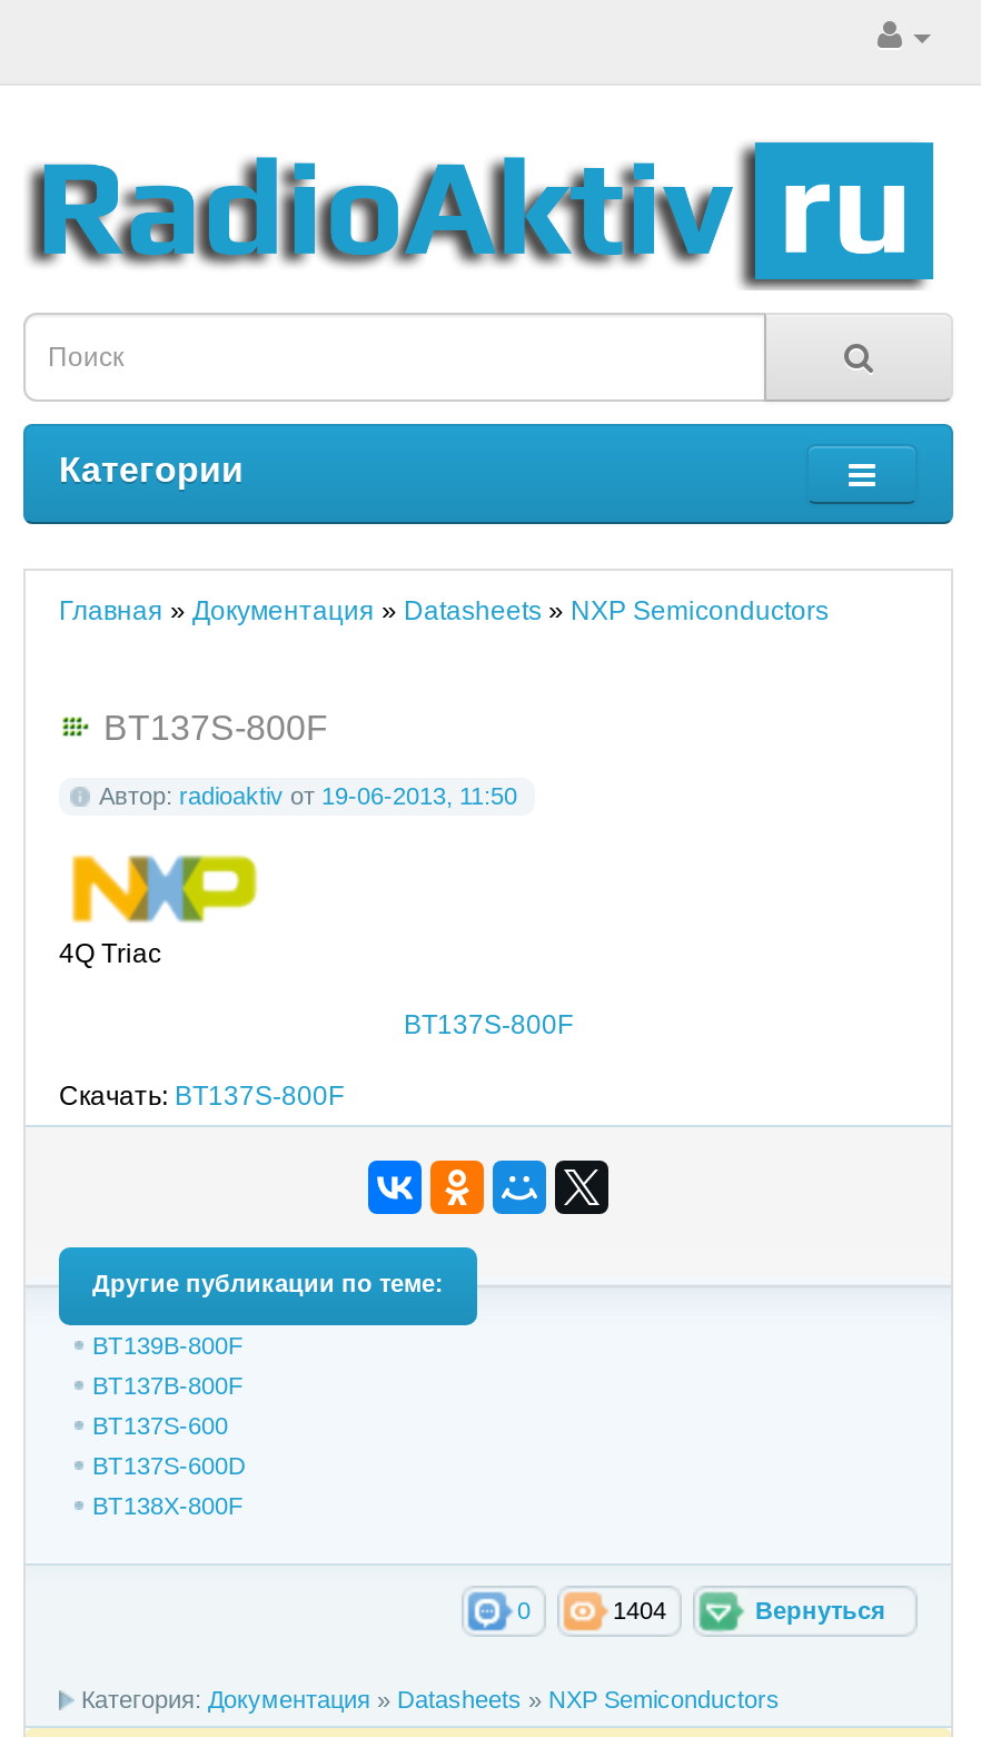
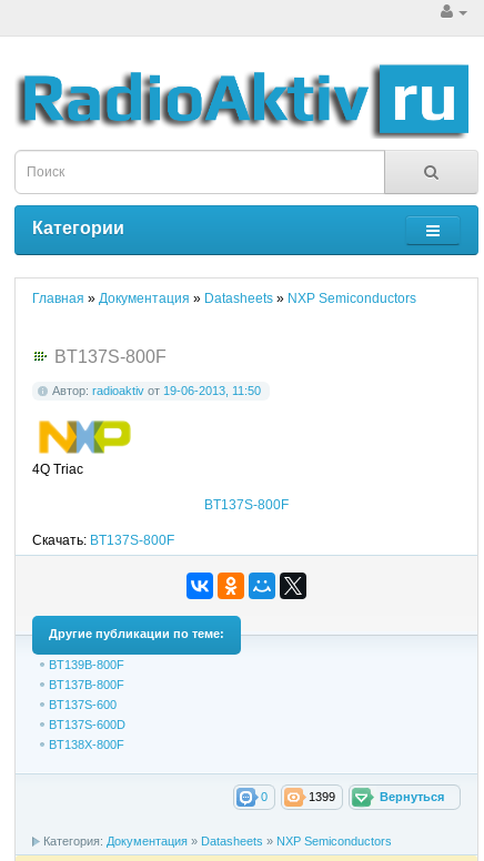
[613,1597,666,1623] 1404 -> [309,790,335,803] 1399

